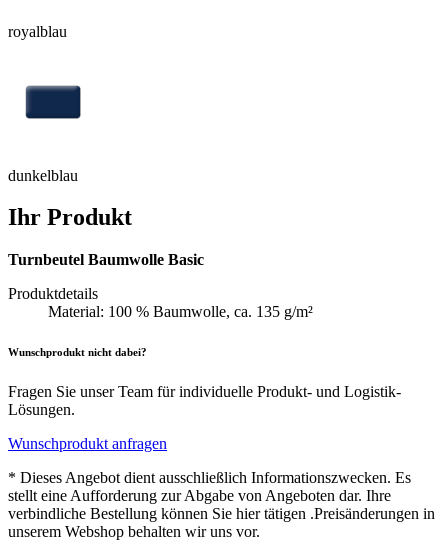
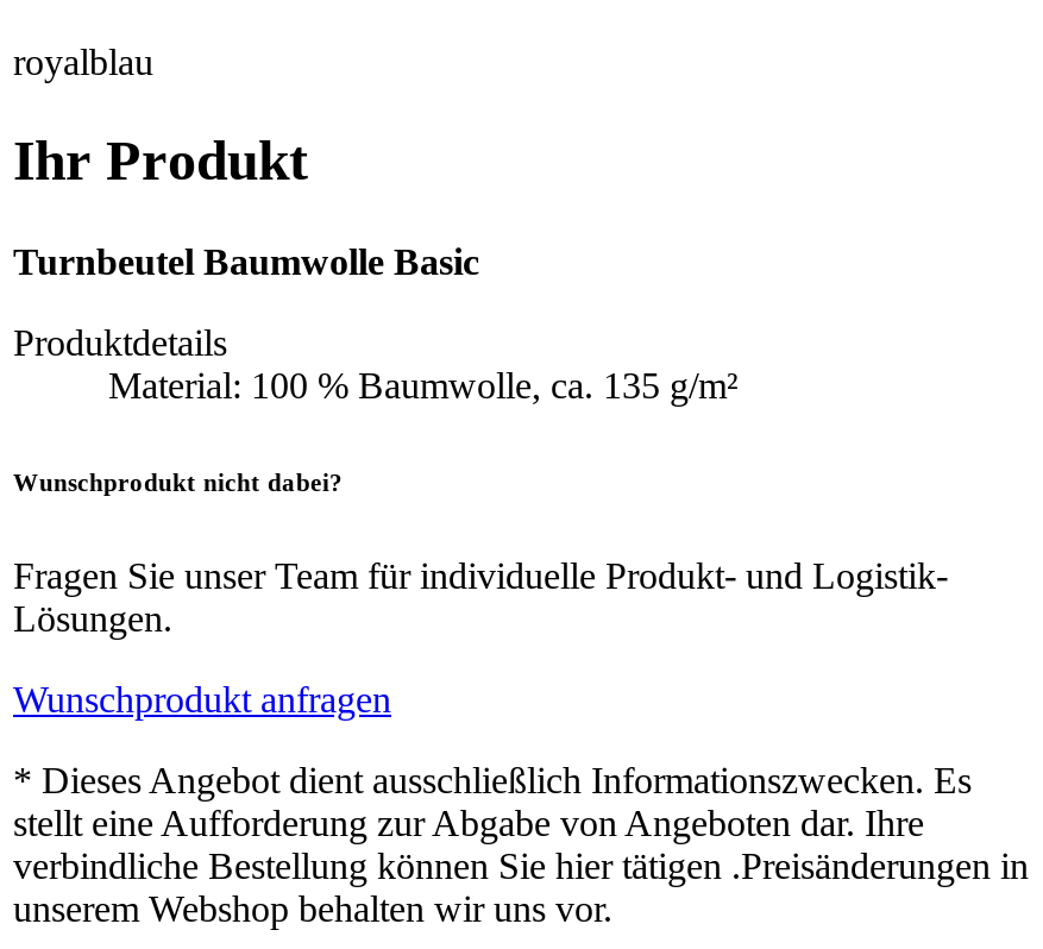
[25,85,82,119] [image] -> none
[8,166,78,183] dunkelblau -> none

